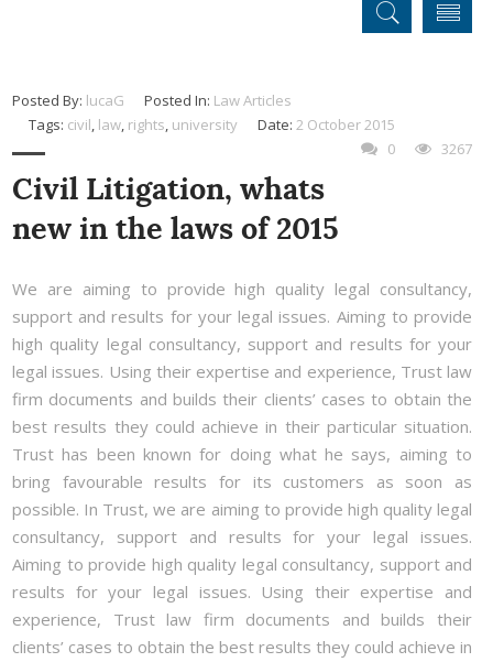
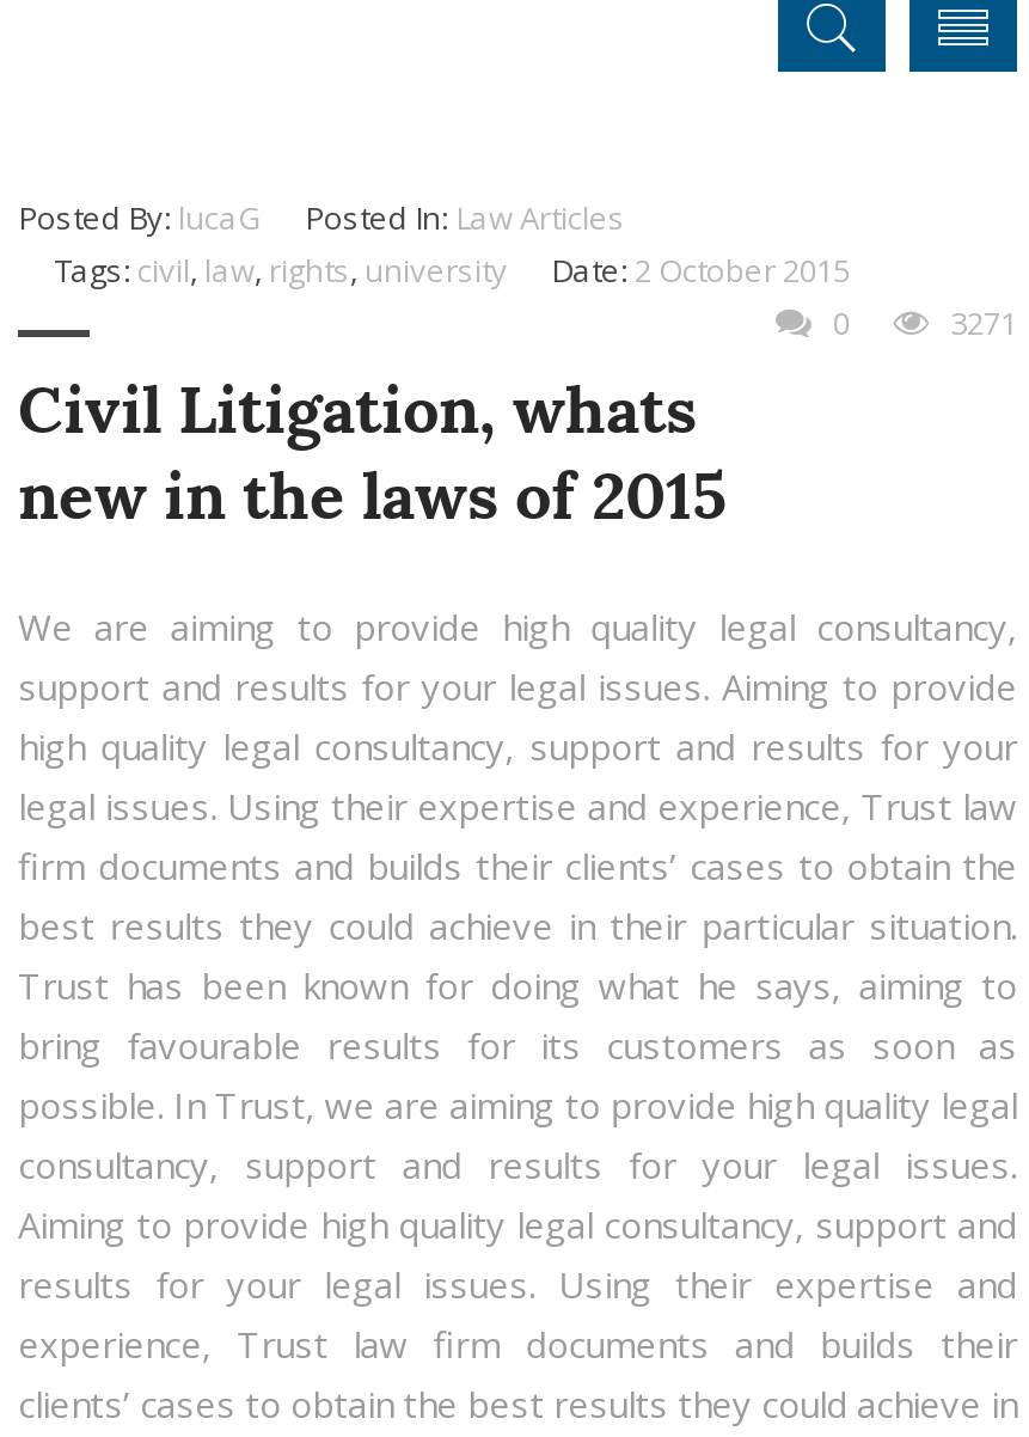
[438,139,472,159] 3267 -> [943,301,1017,344] 3271

